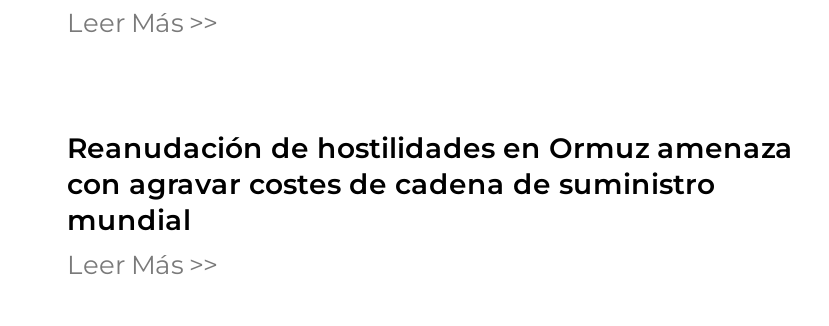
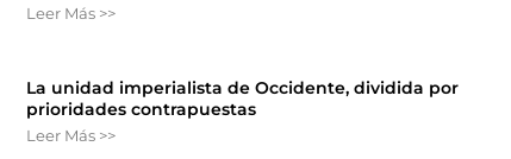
[67,131,793,239] Reanudación de hostilidades en Ormuz amenaza | con agravar costes de cadena de suministro | mundial -> [26,78,459,120] La unidad imperialista de Occidente, dividida por | prioridades contrapuestas

